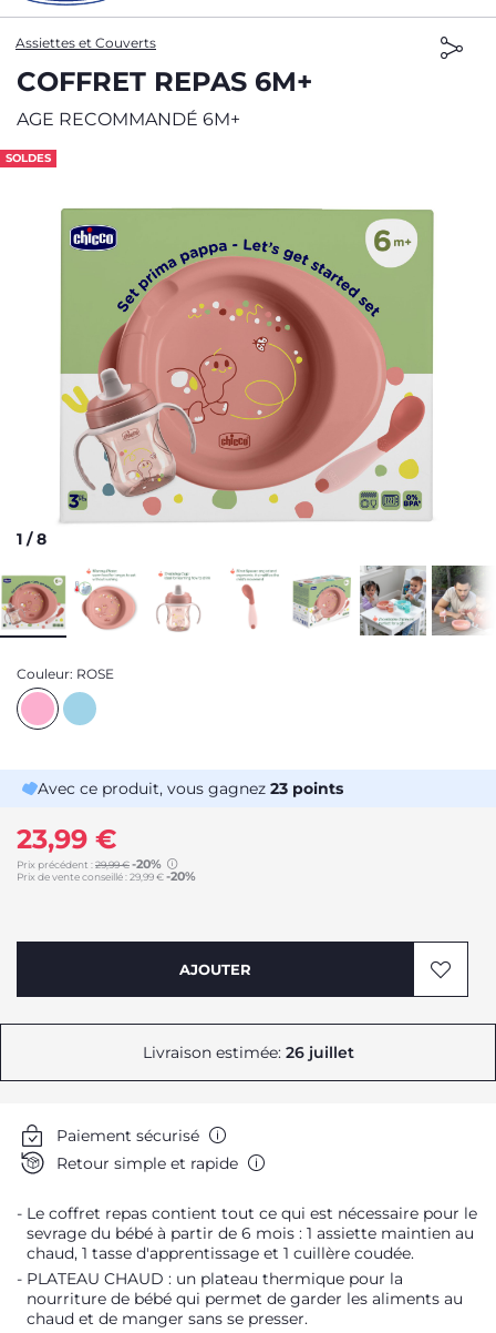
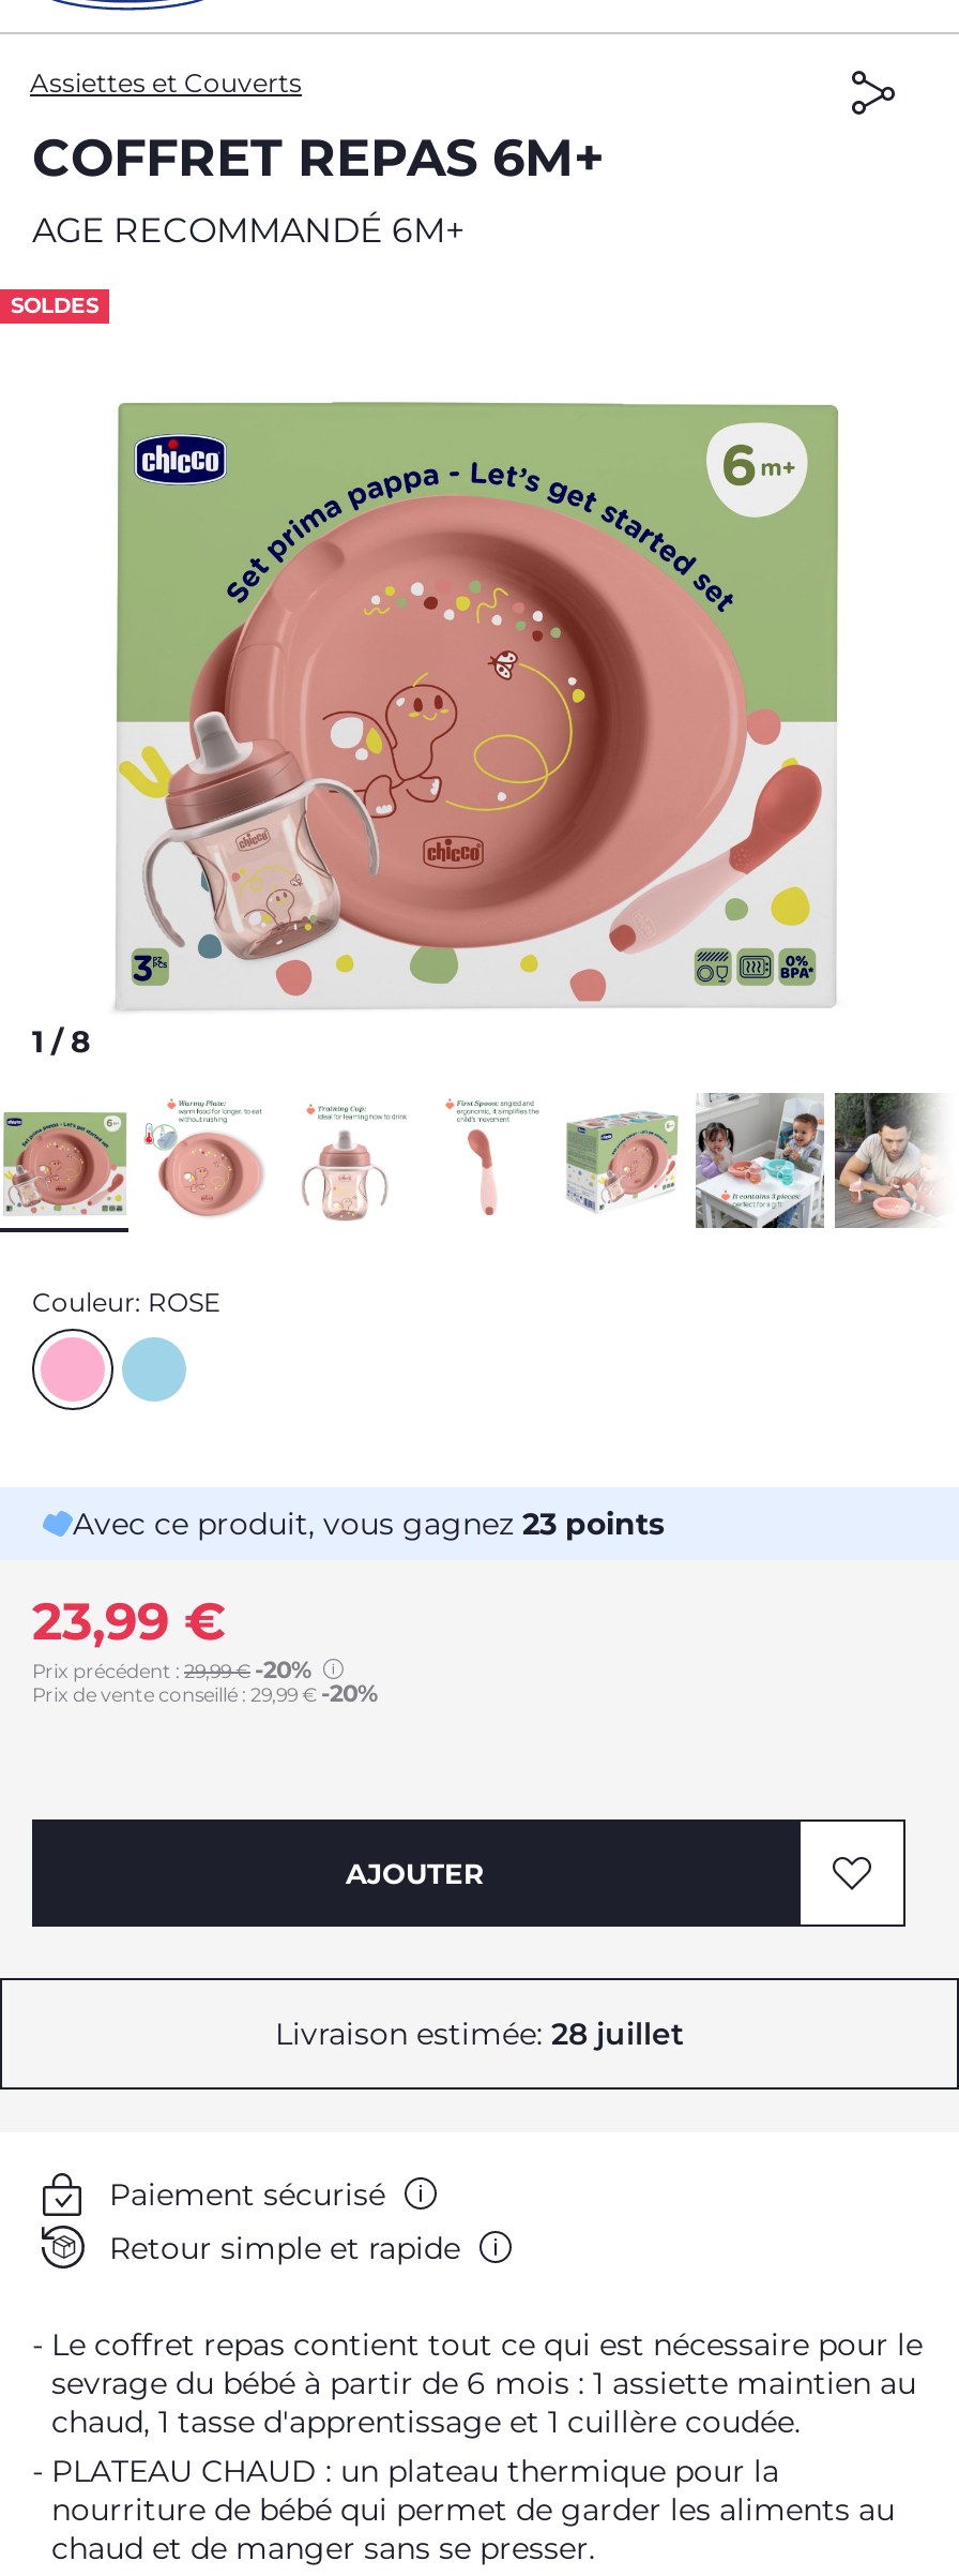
[142,1042,354,1062] Livraison estimée: 26 juillet -> [275,2015,684,2053] Livraison estimée: 28 juillet

